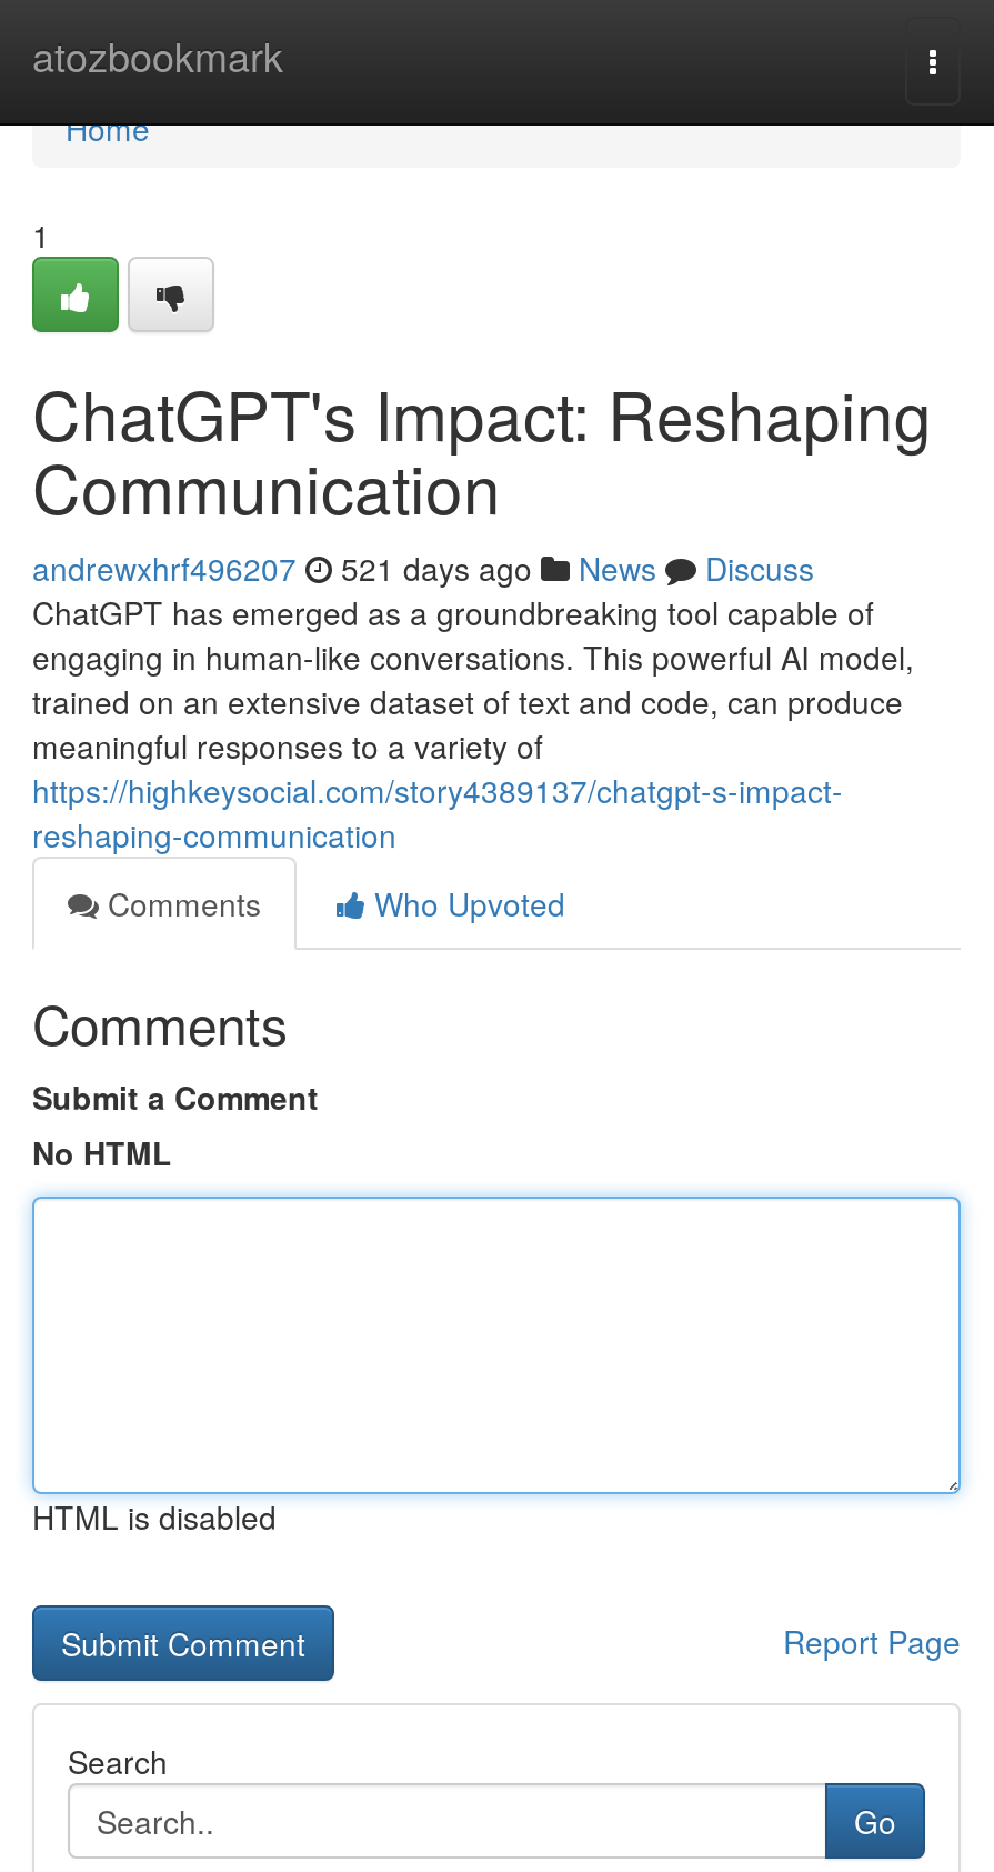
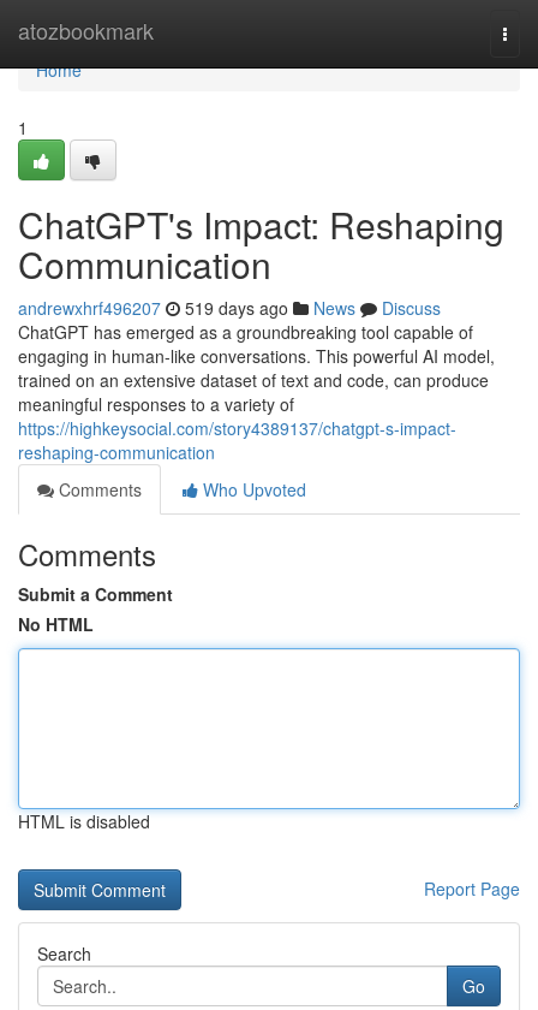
[32,545,814,590] andrewxhrf496207 521 days ago News Discuss -> [18,296,441,320] andrewxhrf496207 519 days ago News Discuss

